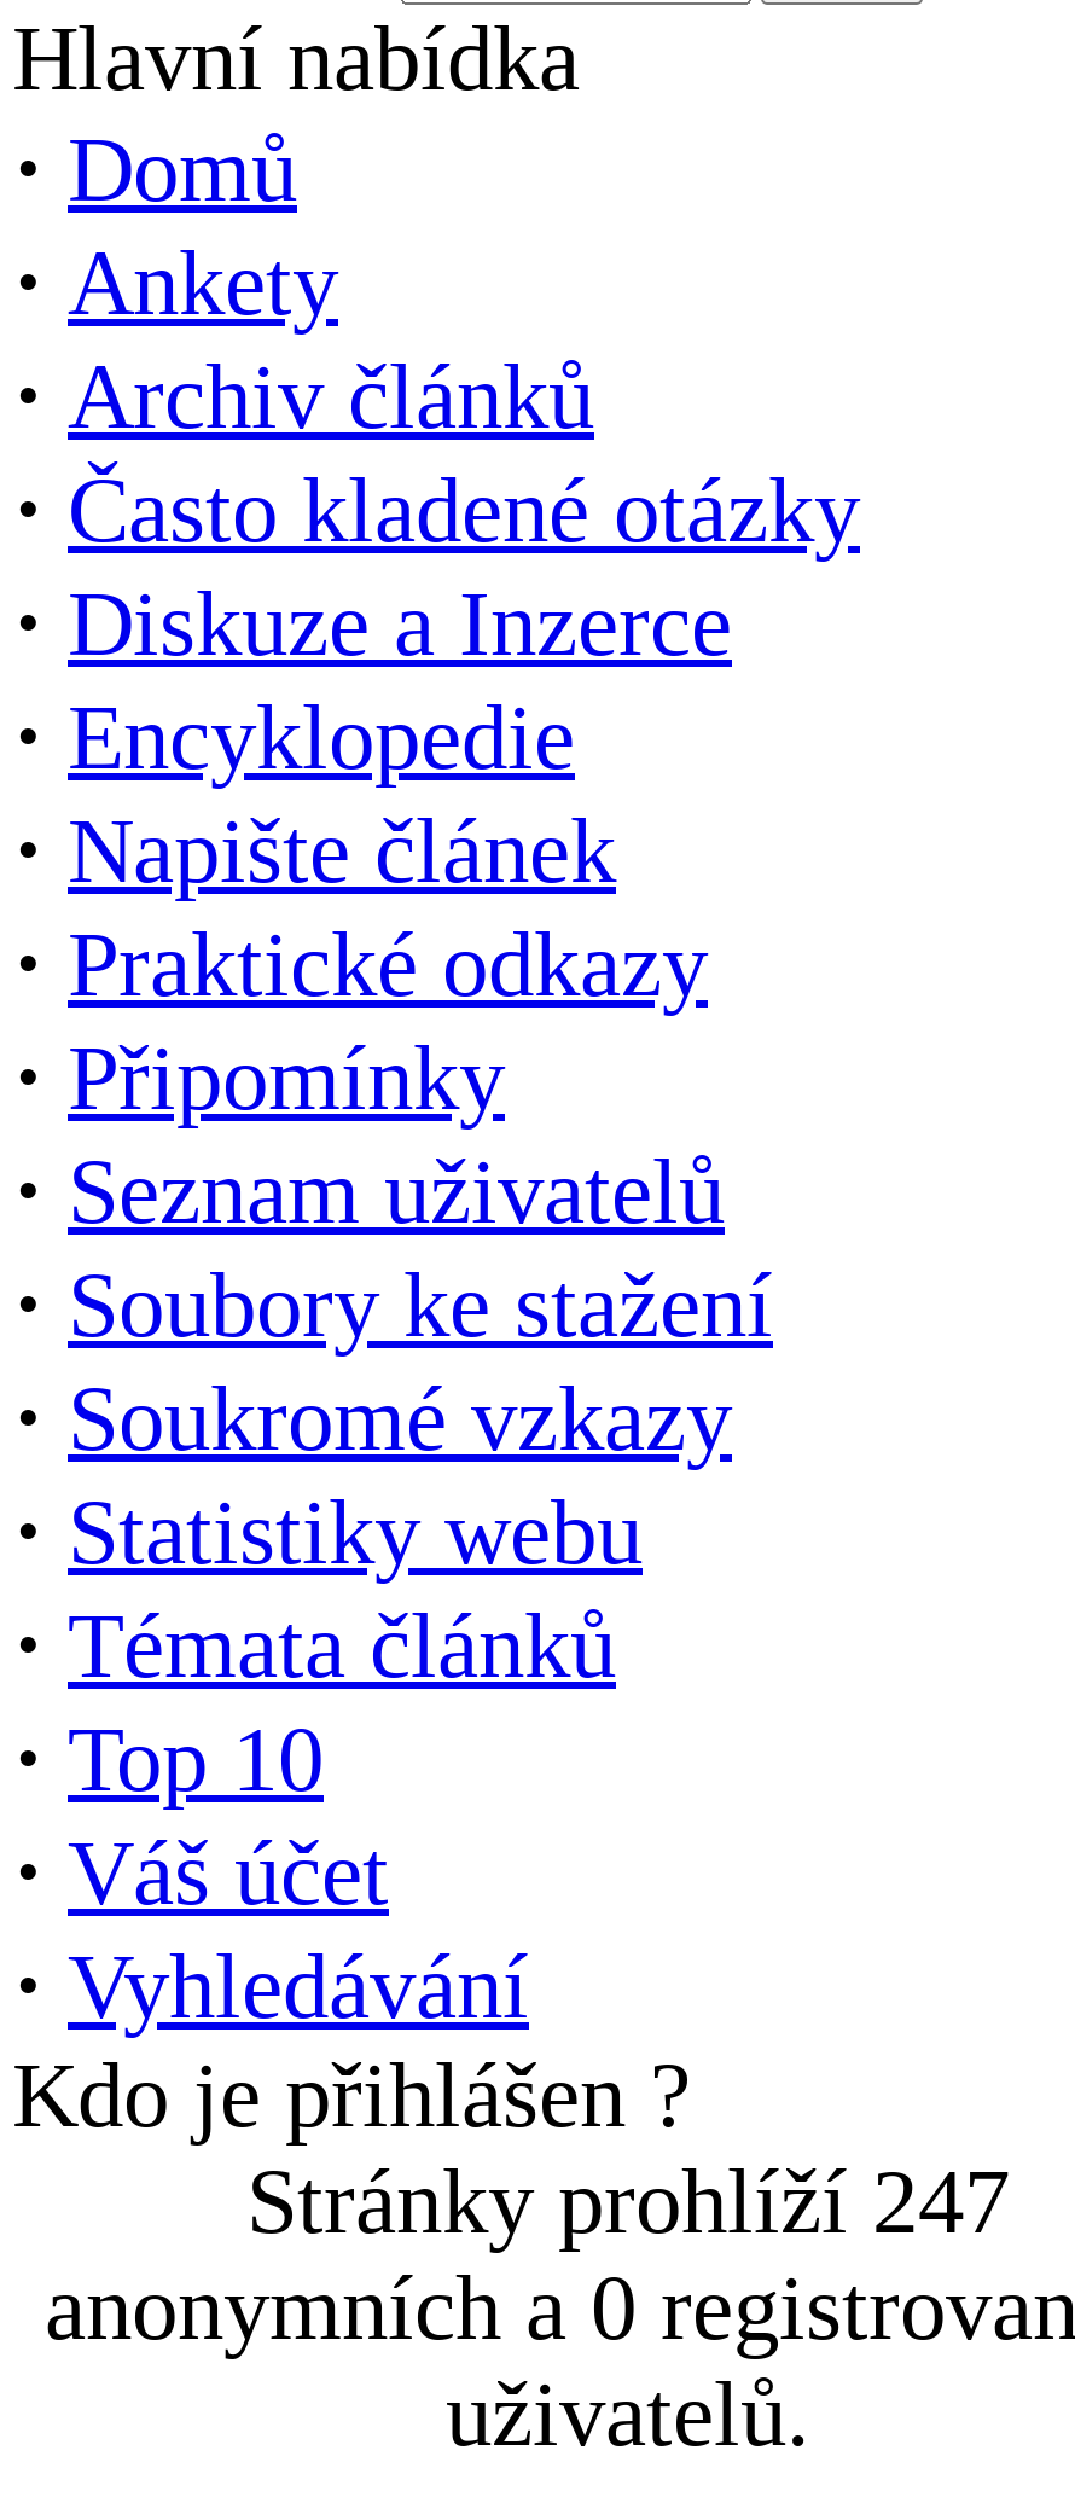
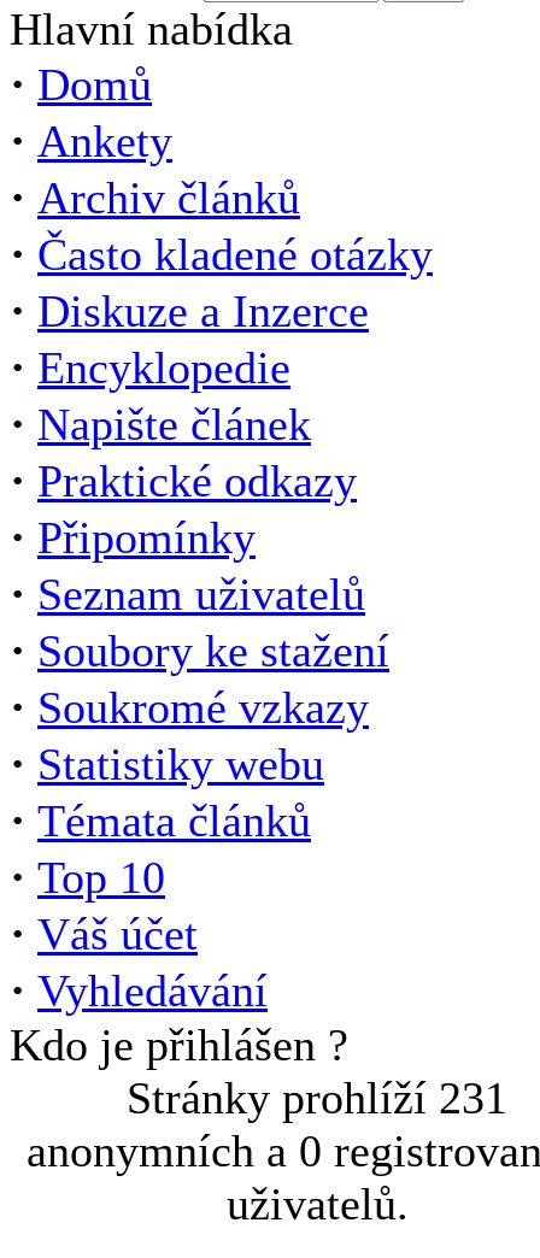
[246,2150,1010,2252] Stránky prohlíží 247 -> [127,1072,507,1123] Stránky prohlíží 231

